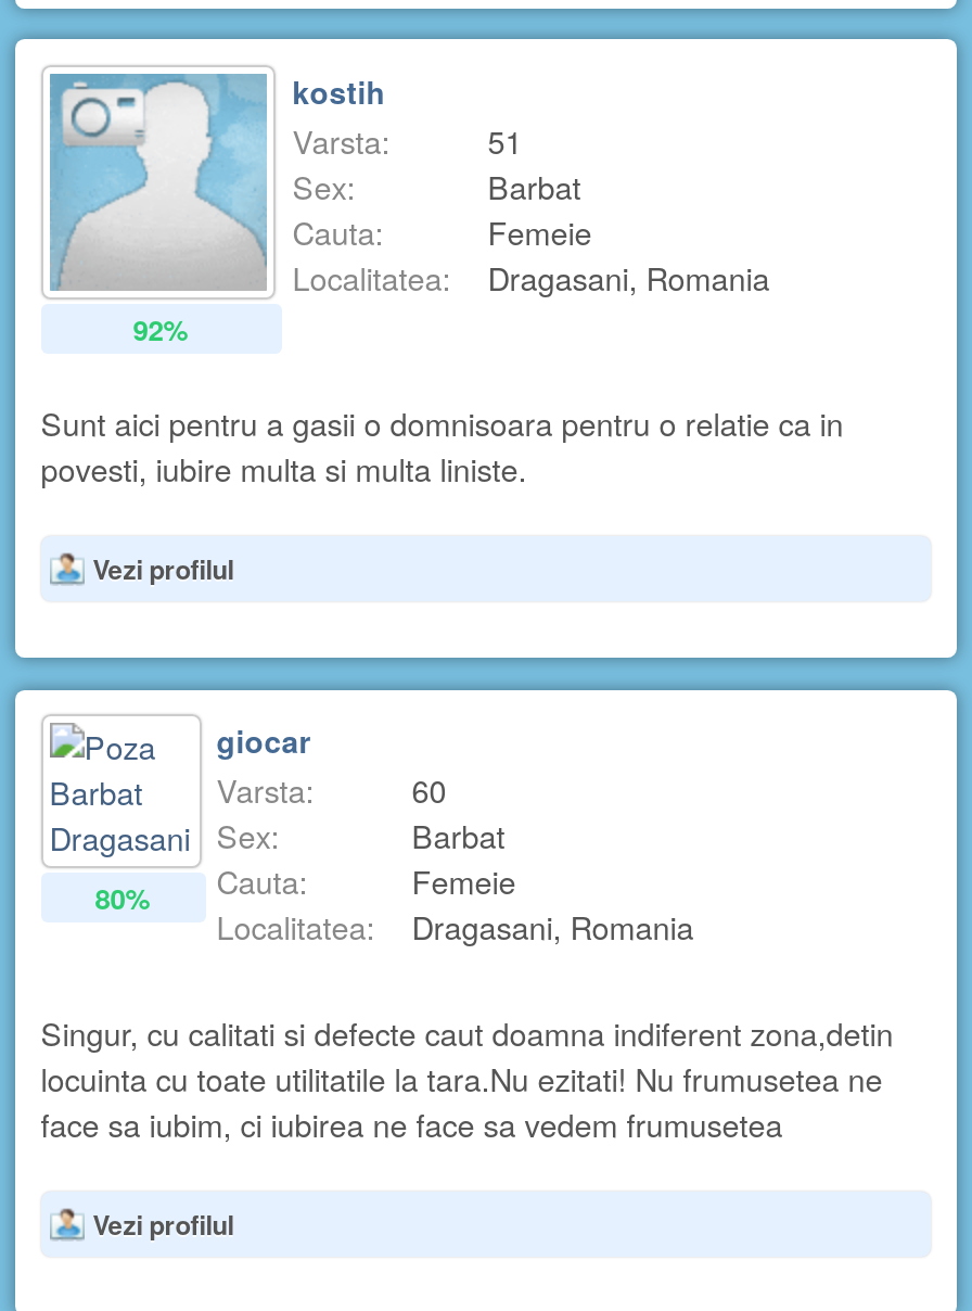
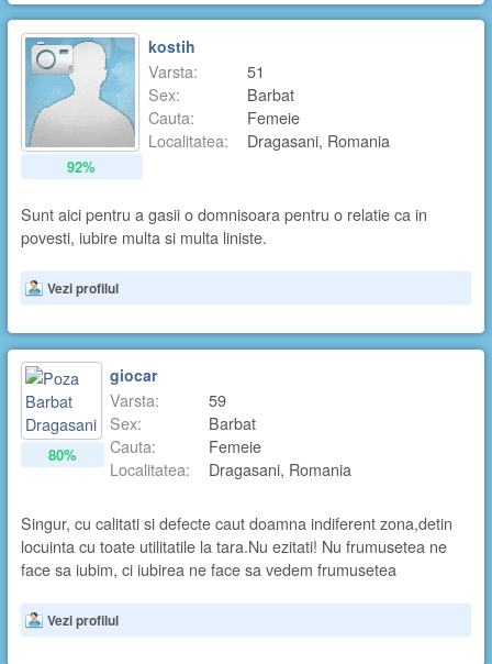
[412,766,455,812] 60 -> [208,388,230,411] 59

